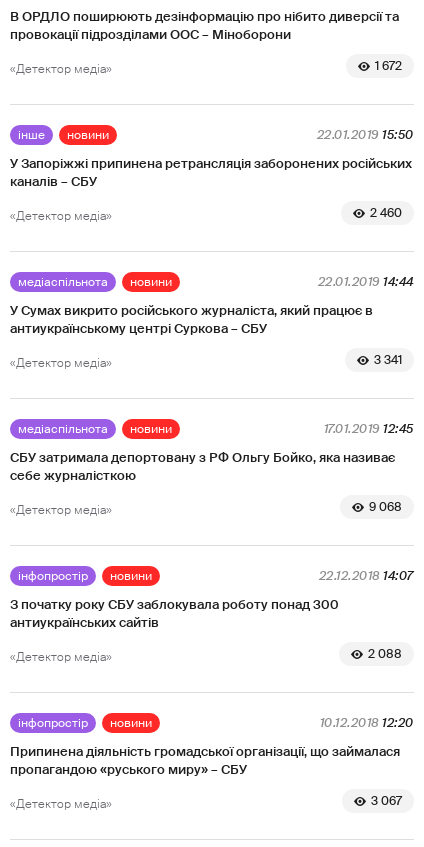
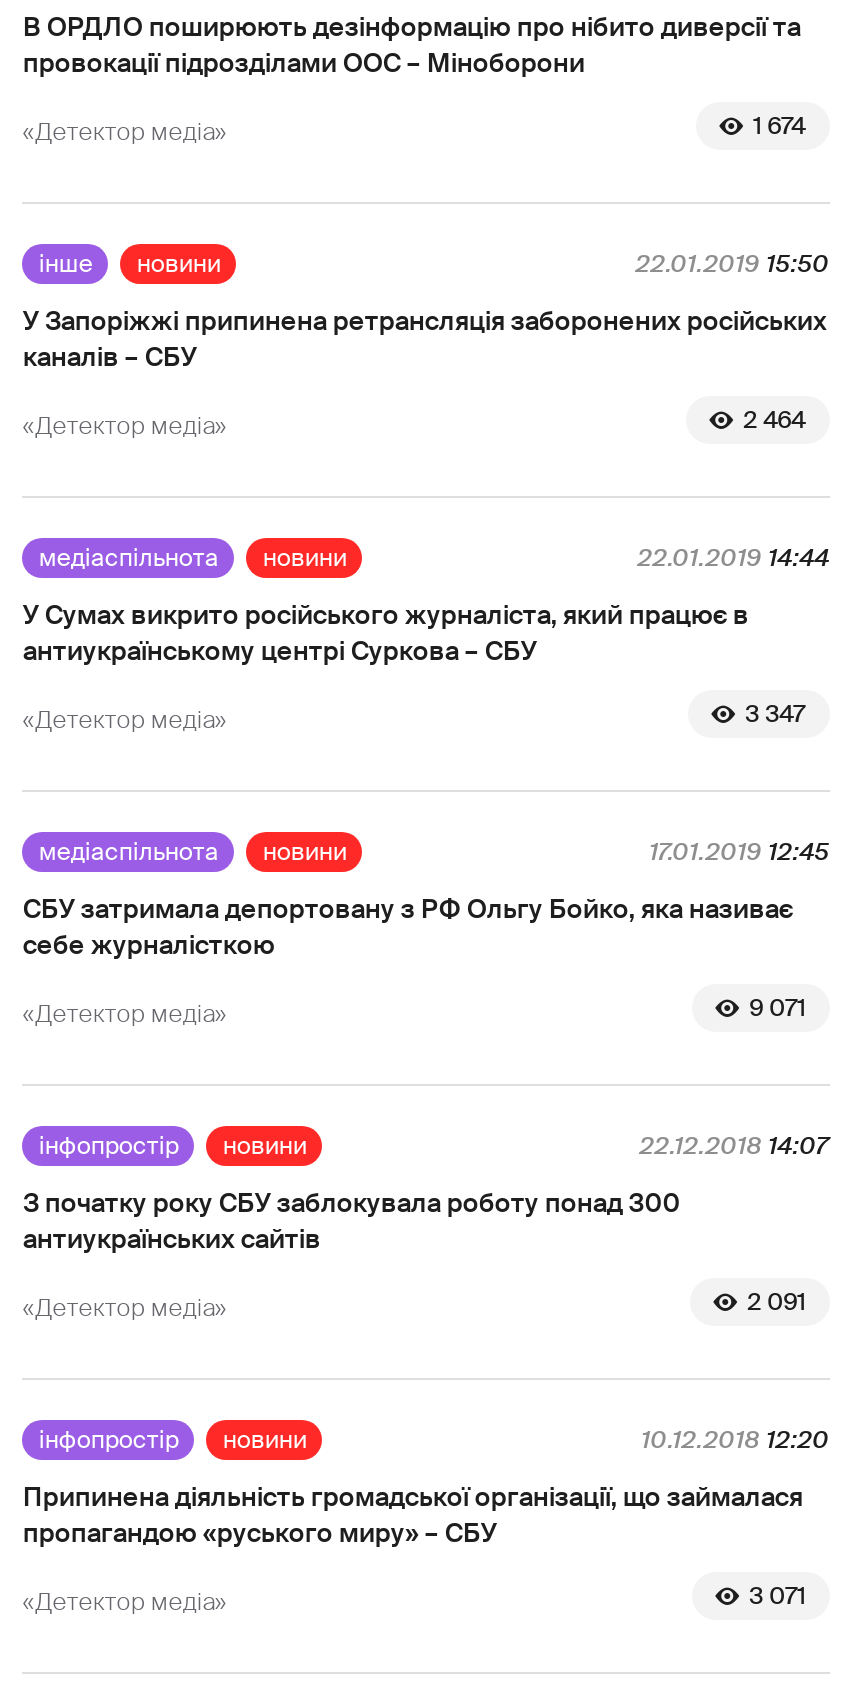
[375,58,402,74] 1 672 -> [753,110,805,142] 1 674
[370,205,402,221] 2 460 -> [743,404,805,436] 2 464
[374,352,402,368] 3 341 -> [745,698,805,730] 3 347
[369,499,402,515] 9 068 -> [749,992,805,1024] 9 071
[368,646,402,662] 2 088 -> [747,1286,805,1318] 2 091
[371,793,402,809] 3 067 -> [749,1580,805,1612] 3 071

